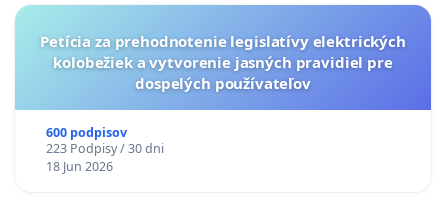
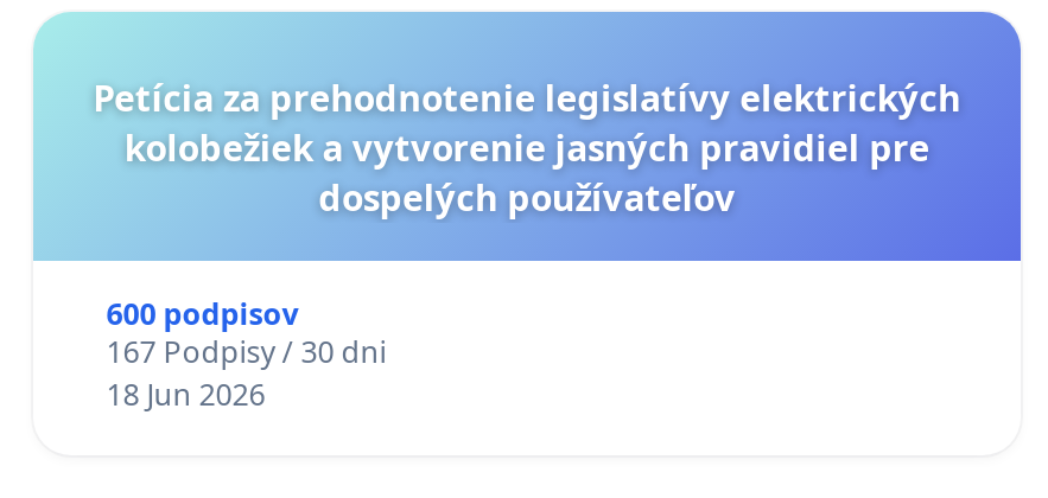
[46,140,164,157] 223 Podpisy / 30 dni -> [106,332,386,373] 167 Podpisy / 30 dni

